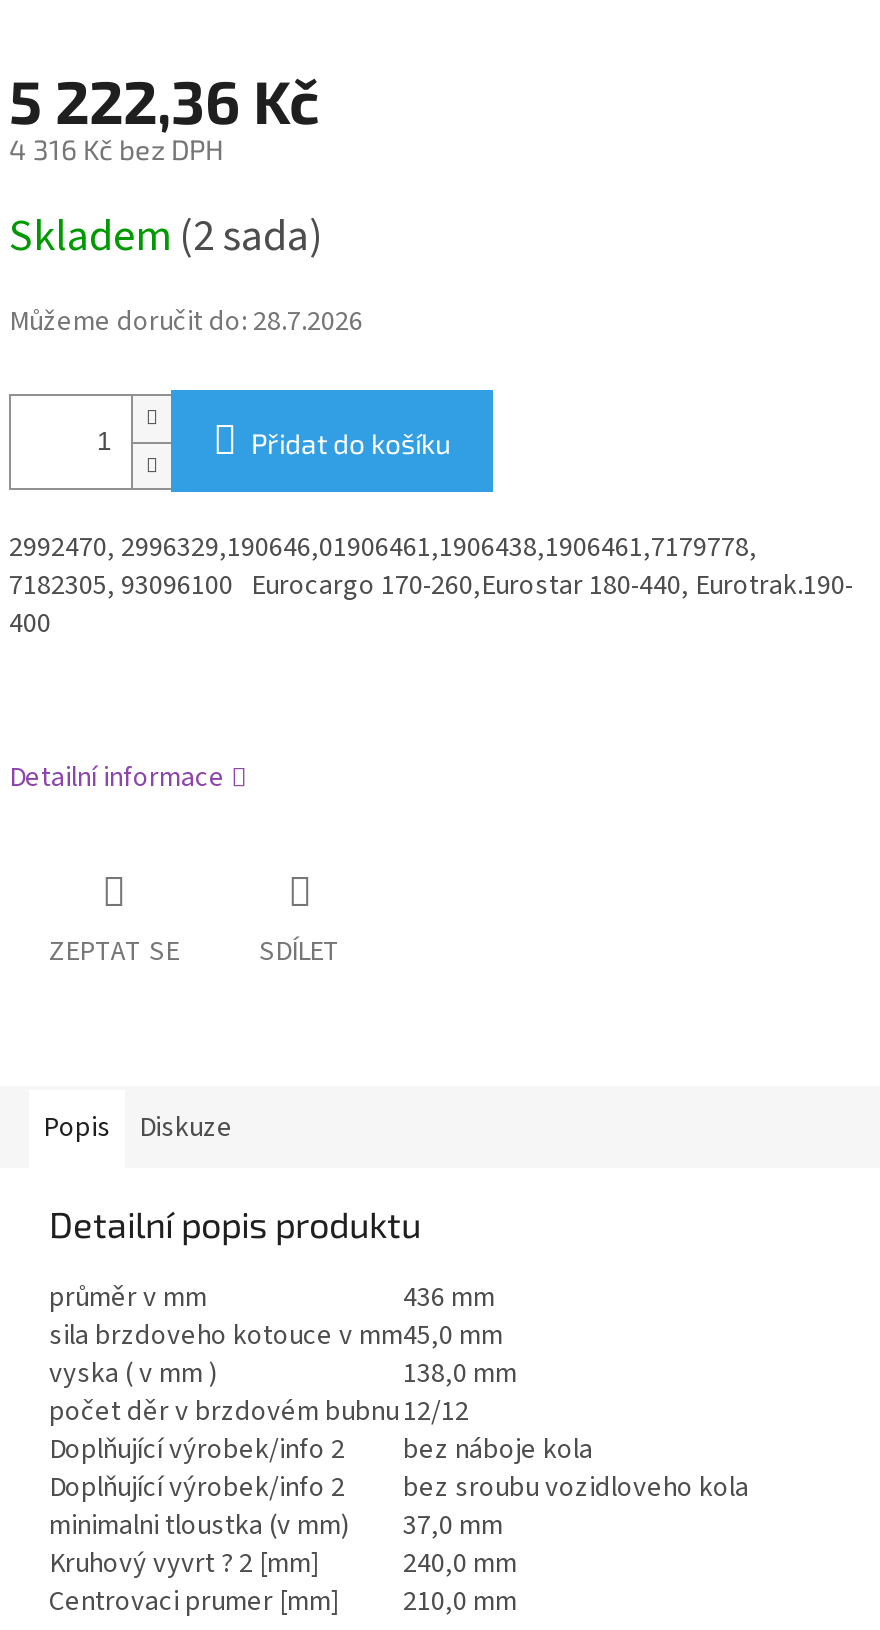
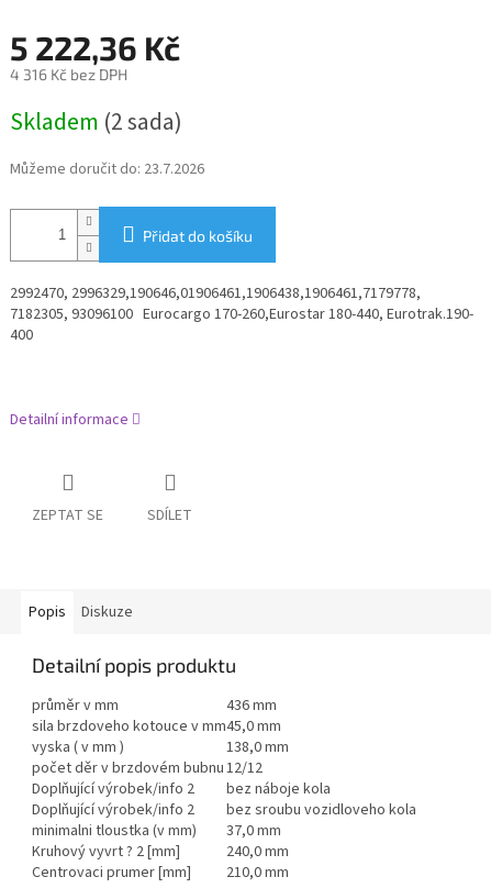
[9,303,363,343] Můžeme doručit do: 28.7.2026 -> [10,159,204,181] Můžeme doručit do: 23.7.2026

